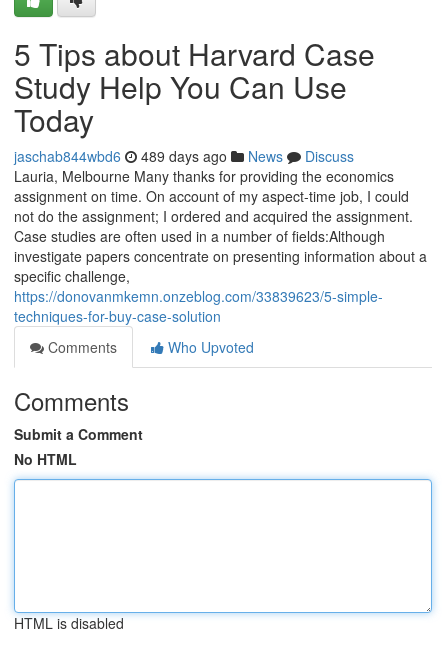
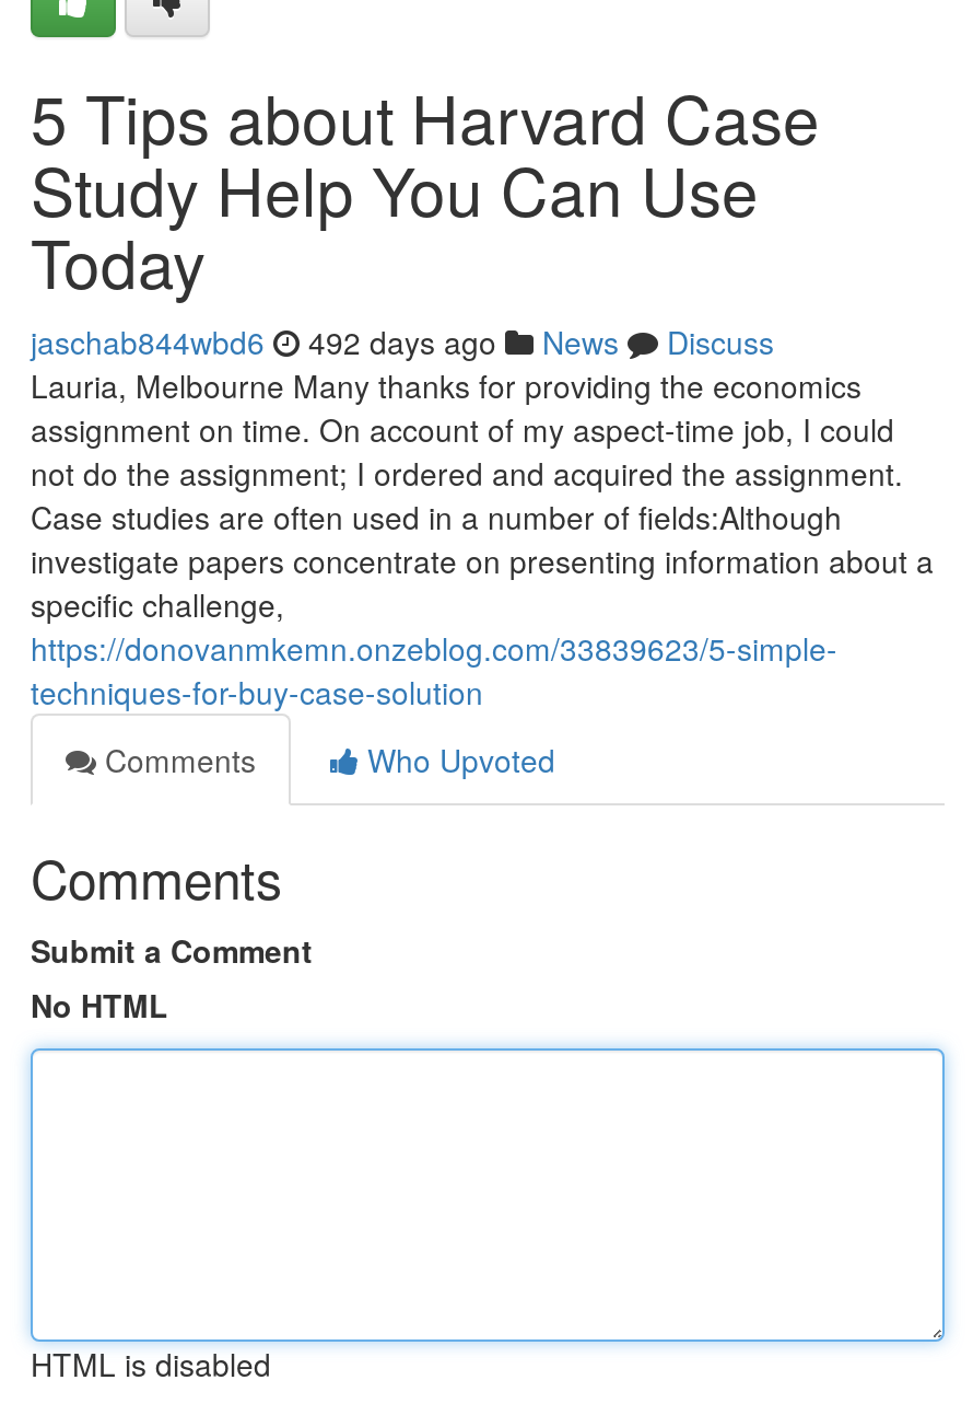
[14,146,354,166] jaschab844wbd6 489 days ago News Discuss -> [31,320,774,363] jaschab844wbd6 492 days ago News Discuss

